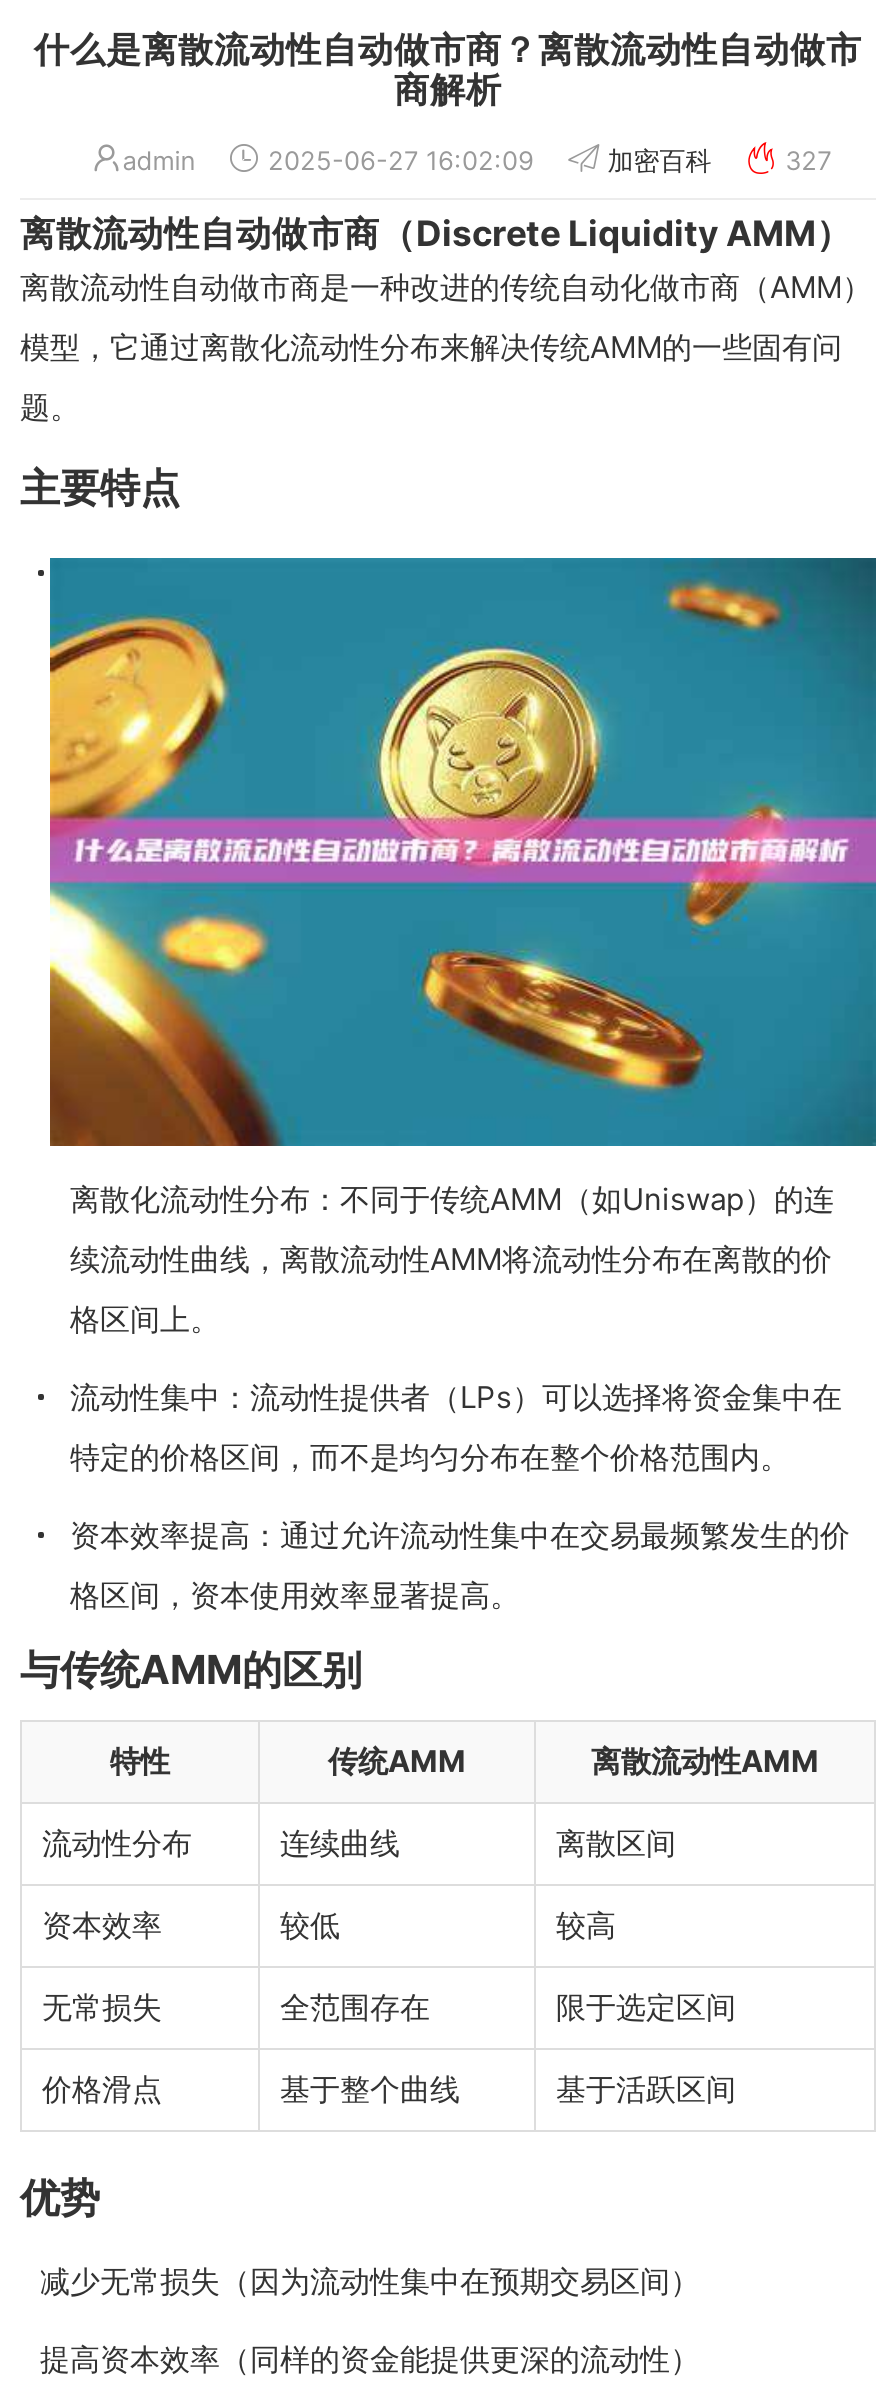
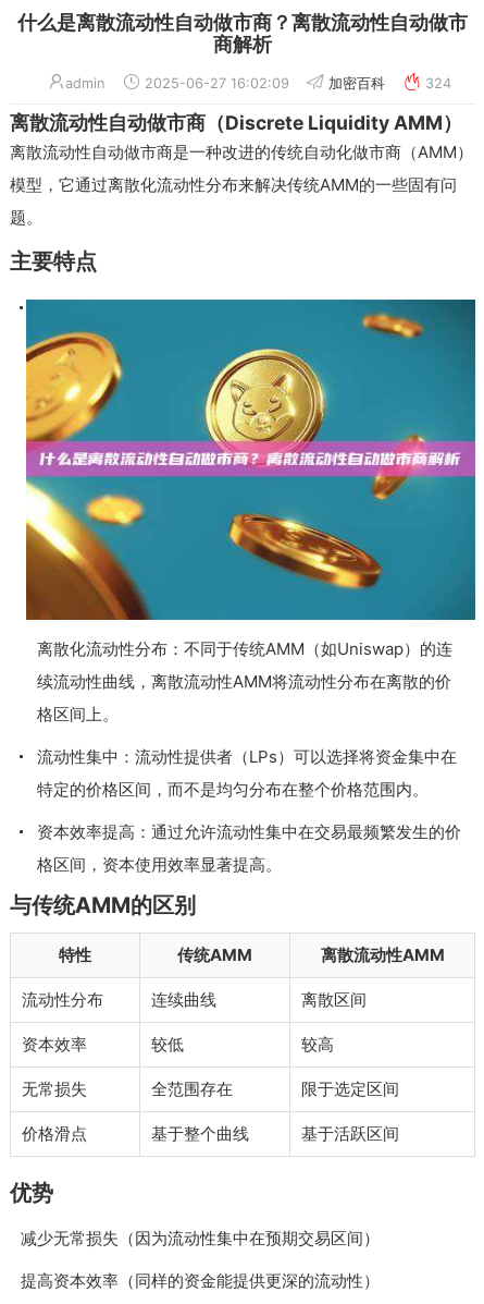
[777,147,831,177] 327 -> [421,75,451,92] 324

